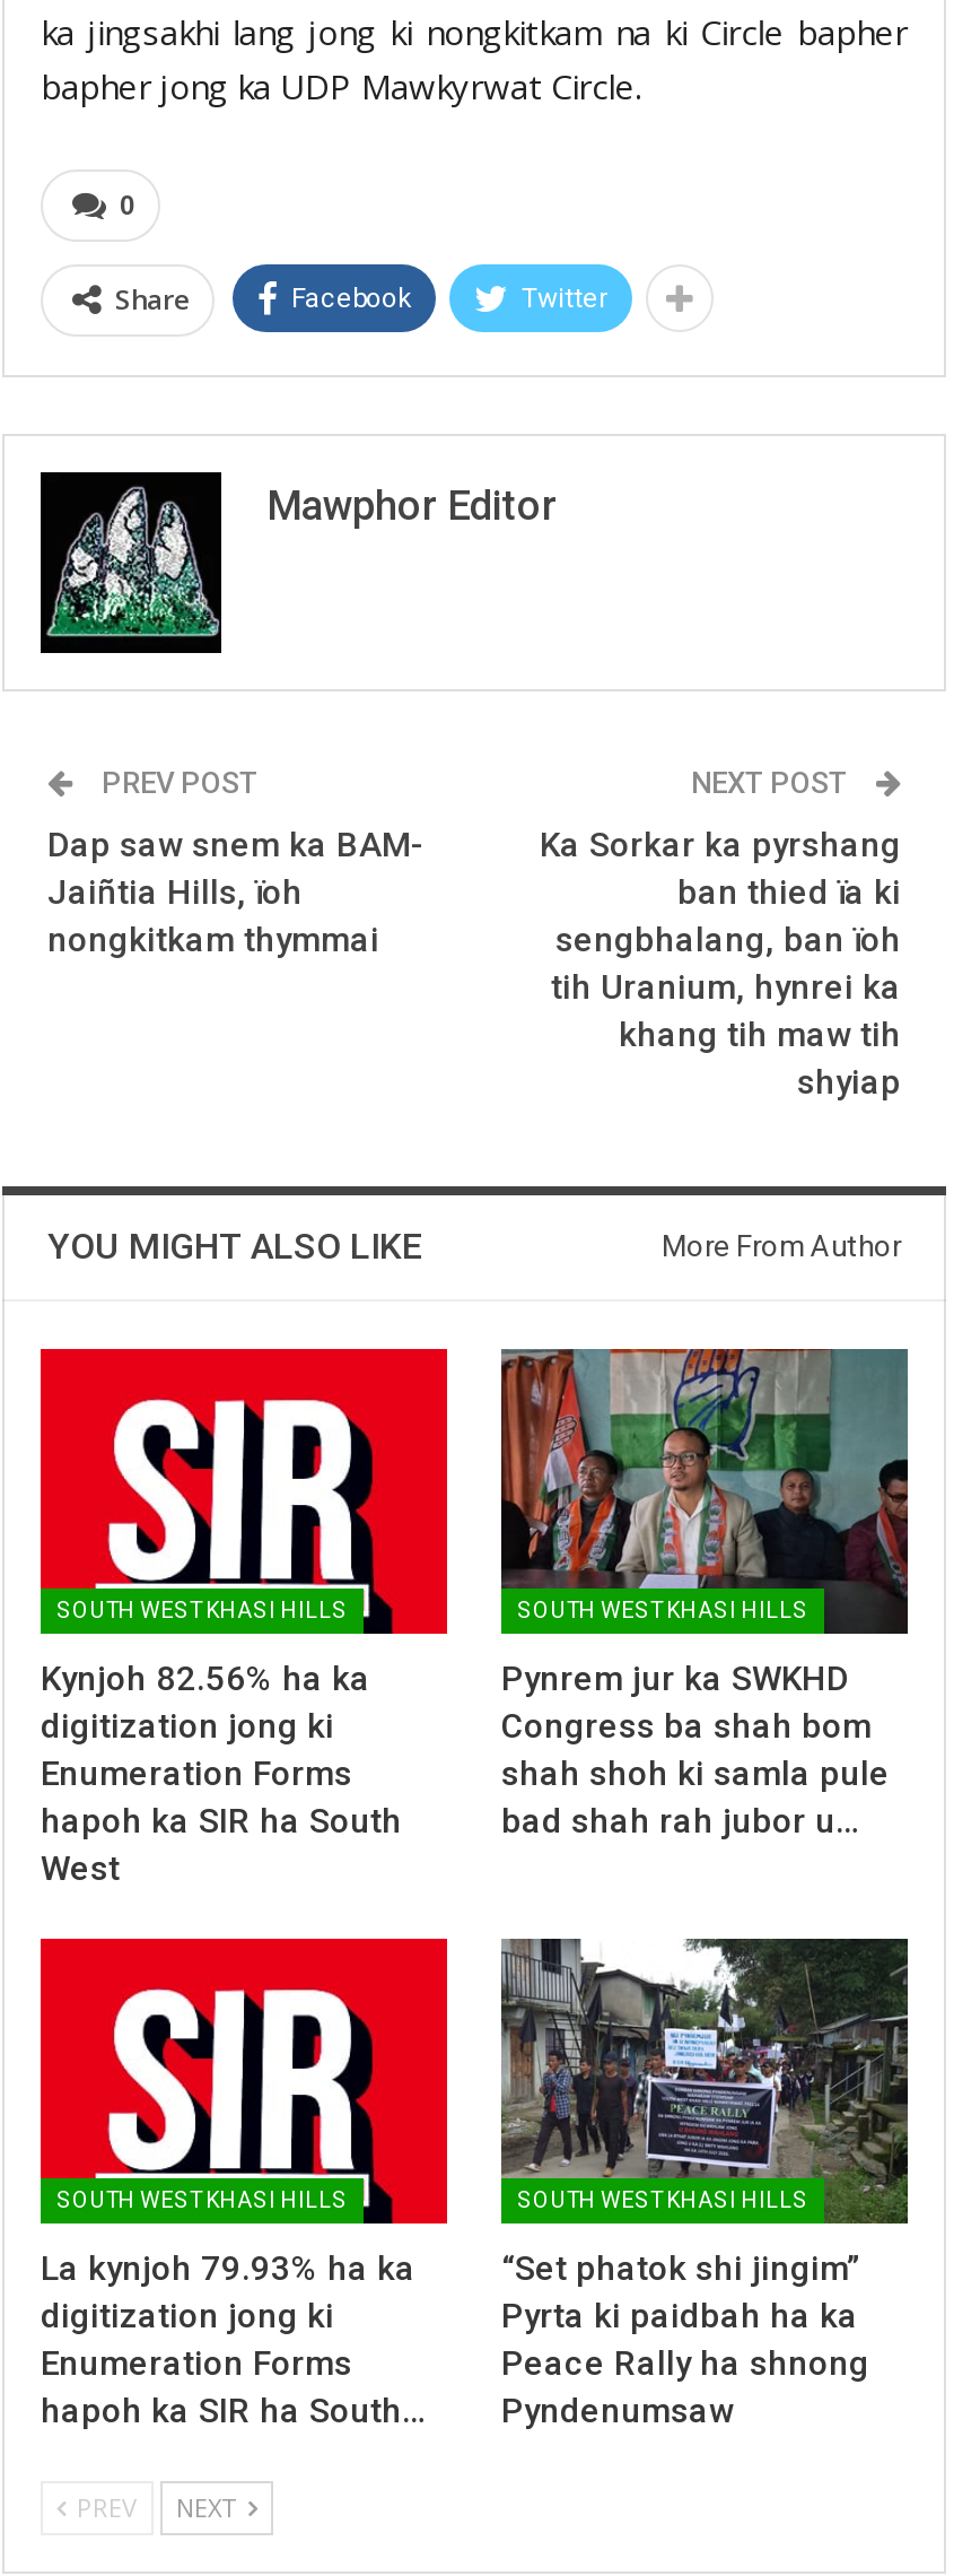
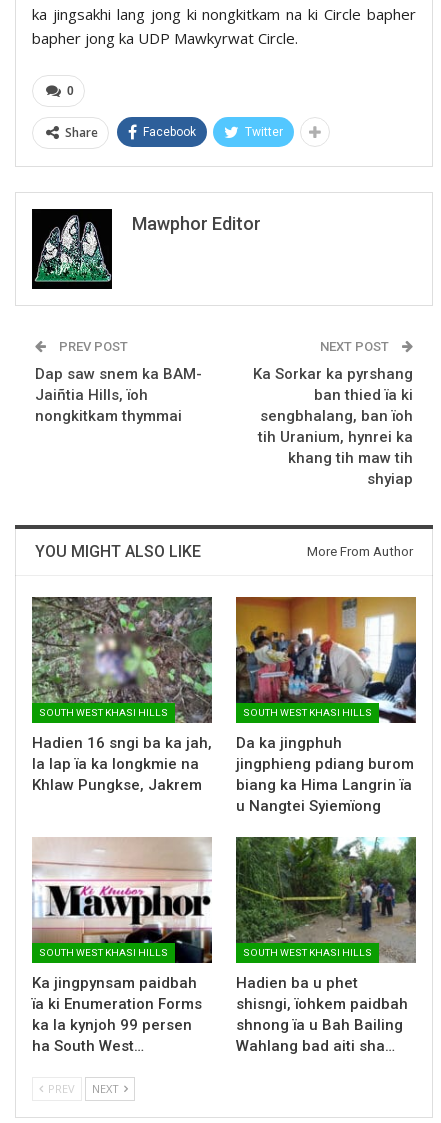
[38,1347,449,1888] [image] | Kynjoh 82.56% ha ka | digitization jong ki | Enumeration Forms | hapoh ka SIR ha South | West -> [31,596,213,794] [image] | Hadien 16 sngi ba ka jah, | la lap ïa ka longkmie na | Khlaw Pungkse, Jakrem
[499,1347,910,1841] [image] | Pynrem jur ka SWKHD | Congress ba shah bom | shah shoh ki samla pule | bad shah rah jubor u… -> [235,596,417,815] [image] | Da ka jingphuh | jingphieng pdiang burom | biang ka Hima Langrin ïa | u Nangtei Syiemïong
[38,1937,449,2430] [image] | La kynjoh 79.93% ha ka | digitization jong ki | Enumeration Forms | hapoh ka SIR ha South… -> [31,837,213,1055] [image] | Ka jingpynsam paidbah | ïa ki Enumeration Forms | ka la kynjoh 99 persen | ha South West…
[501,1937,908,2430] [image] | “Set phatok shi jingim” | Pyrta ki paidbah ha ka | Peace Rally ha shnong | Pyndenumsaw -> [236,836,416,1055] [image] | Hadien ba u phet | shisngi, ïohkem paidbah | shnong ïa u Bah Bailing | Wahlang bad aiti sha…

